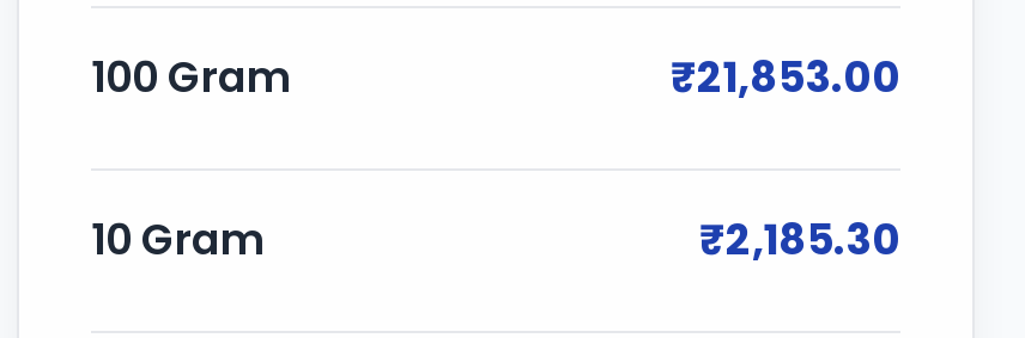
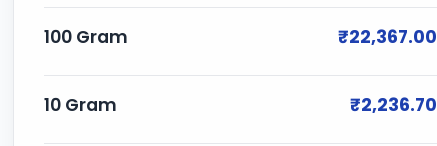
[671,49,900,106] ₹21,853.00 -> [338,25,437,49] ₹22,367.00
[699,211,900,269] ₹2,185.30 -> [350,93,437,117] ₹2,236.70

